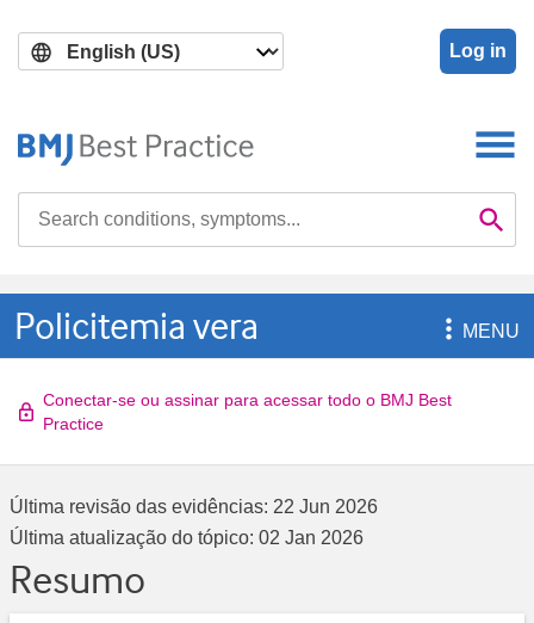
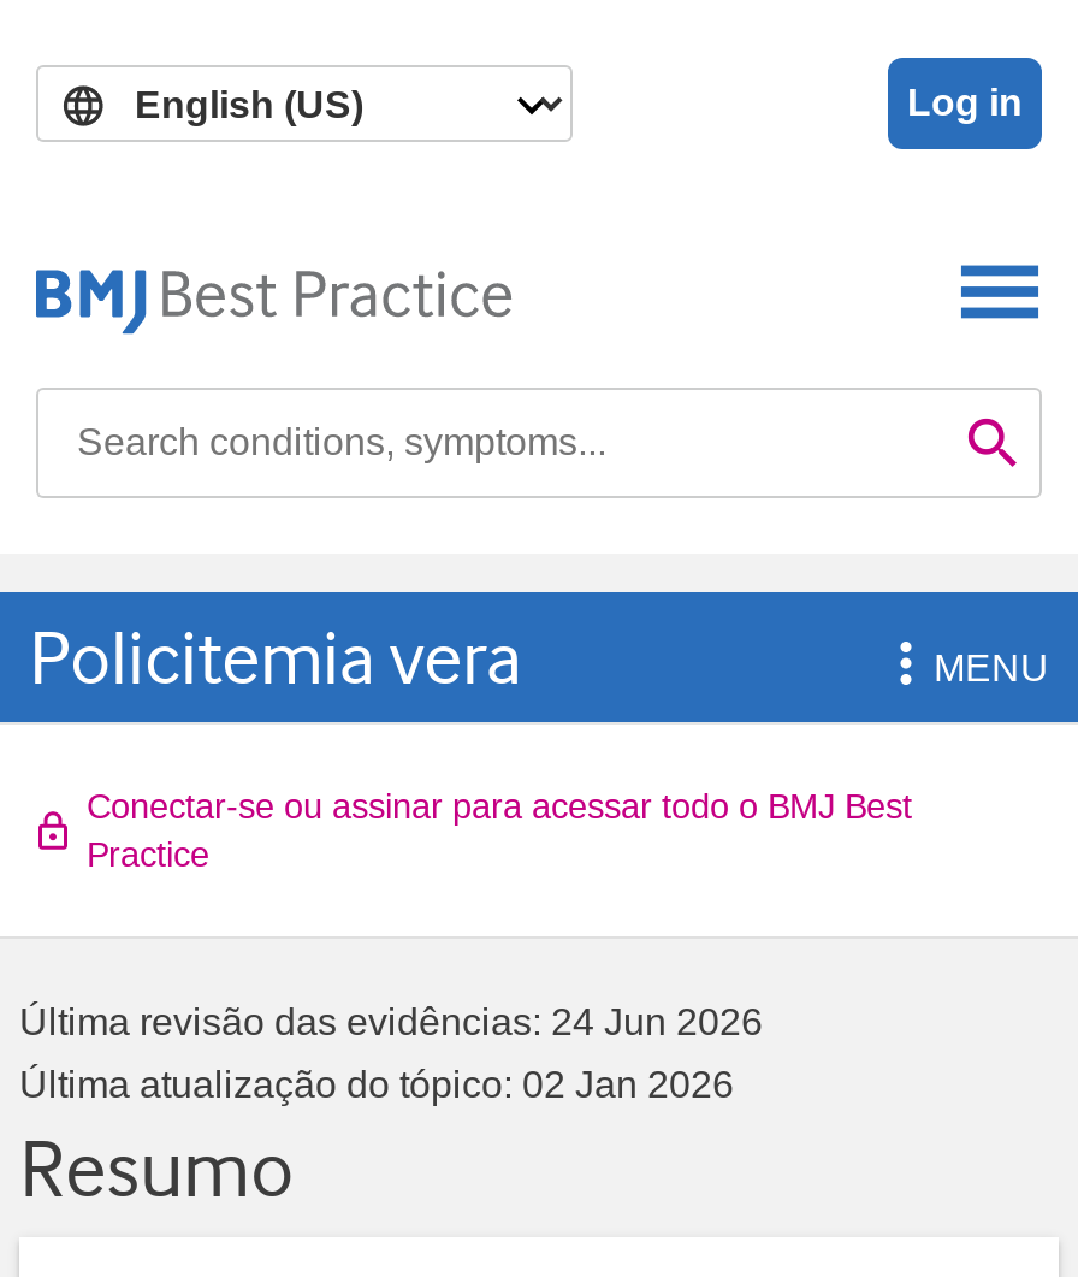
[10,496,378,517] Última revisão das evidências: 22 Jun 2026 -> [19,1001,763,1042] Última revisão das evidências: 24 Jun 2026

